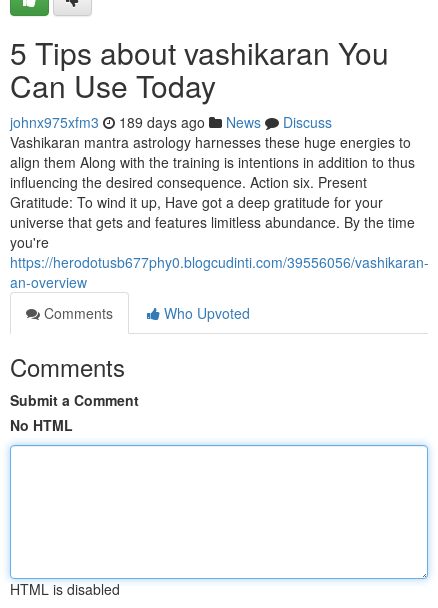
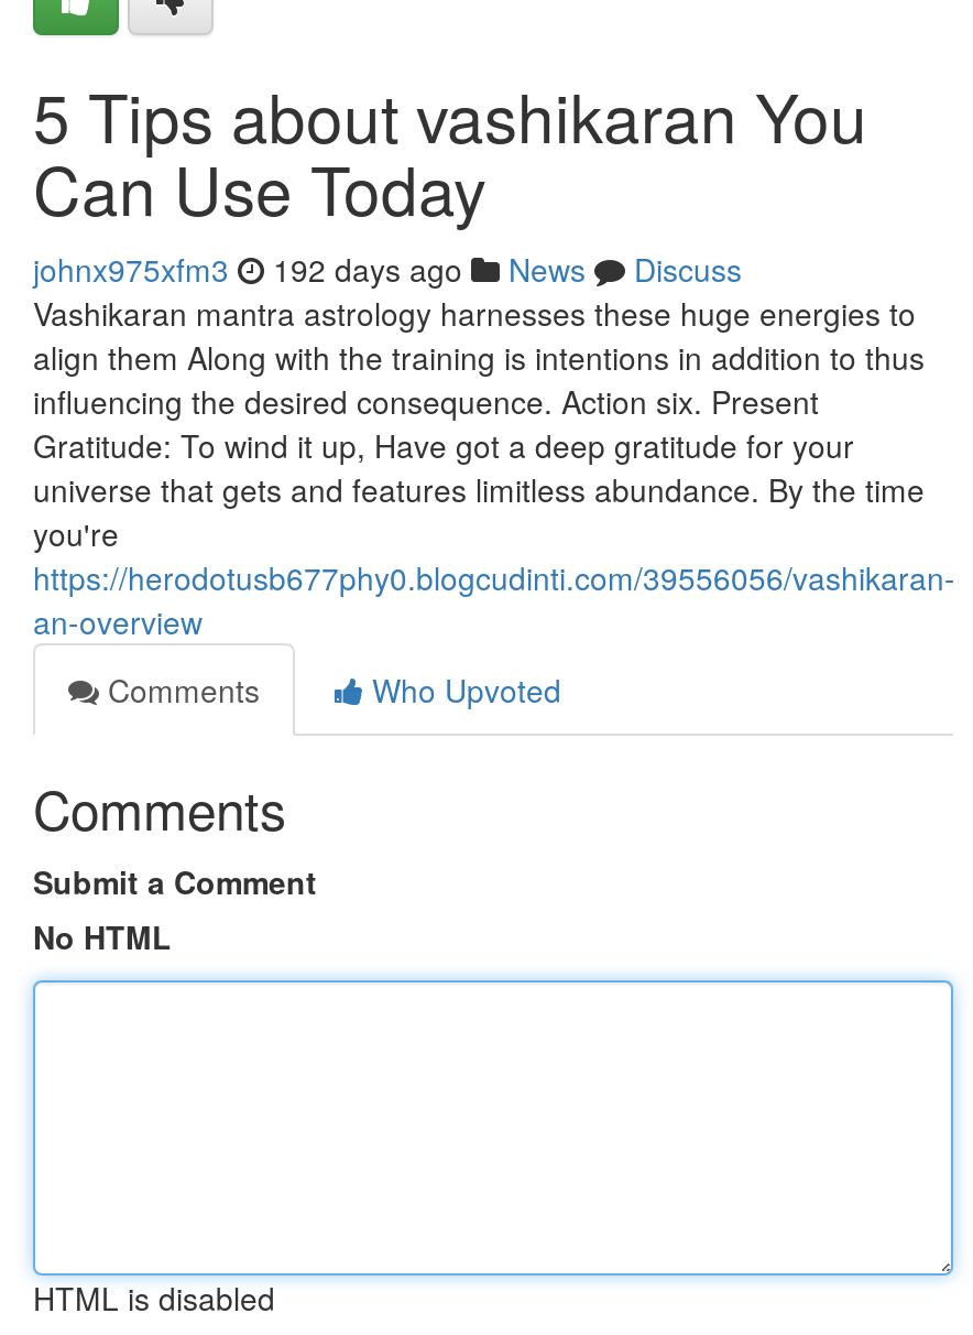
[10,112,332,132] johnx975xfm3 189 days ago News Discuss -> [33,247,742,291] johnx975xfm3 192 days ago News Discuss

